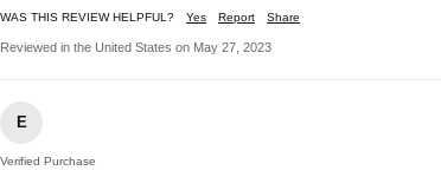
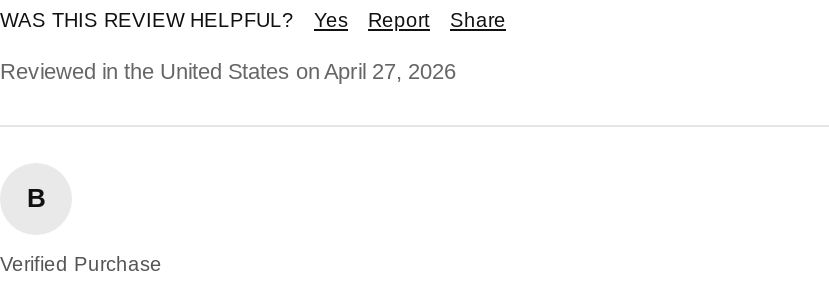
[0,40,271,55] Reviewed in the United States on May 27, 2023 -> [0,60,456,84] Reviewed in the United States on April 27, 2026
[16,114,27,131] E -> [27,184,45,214] B

